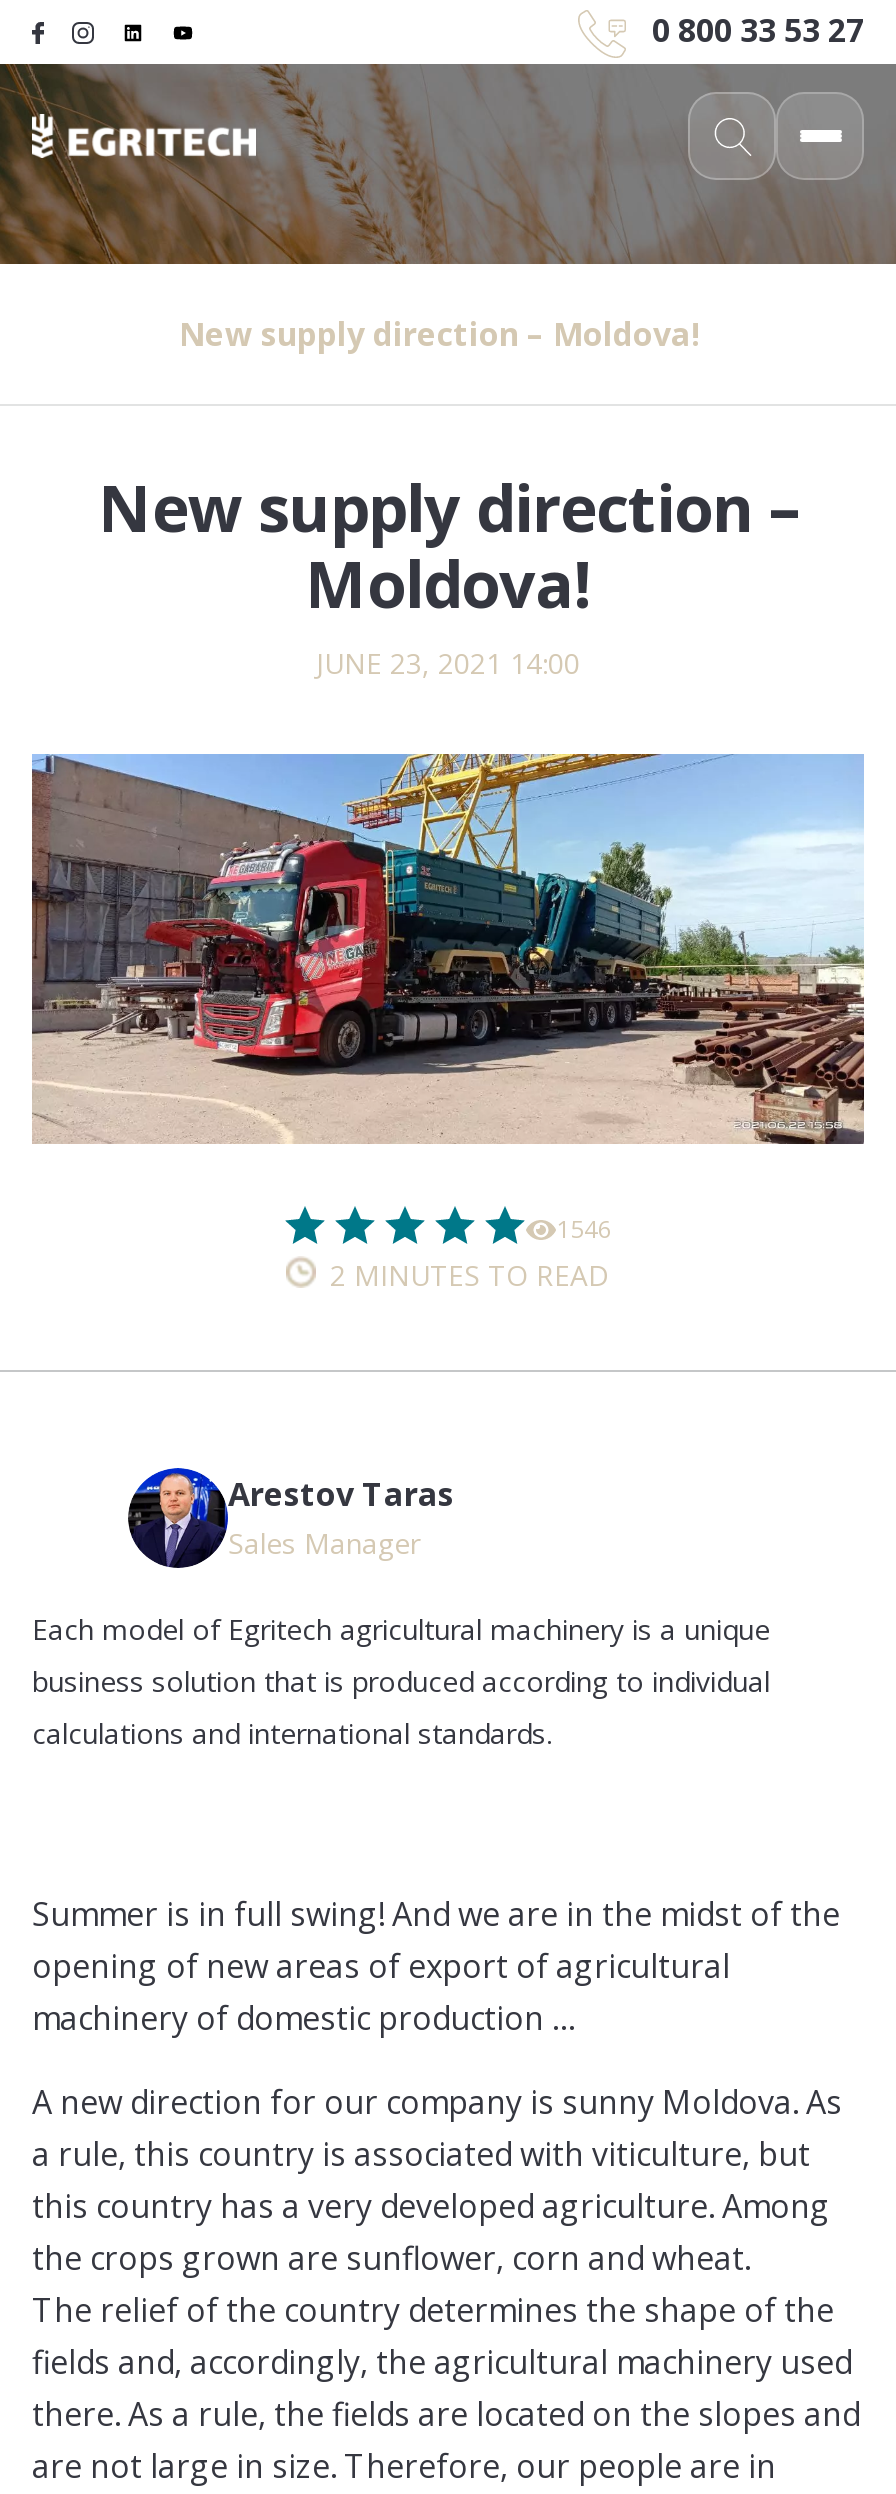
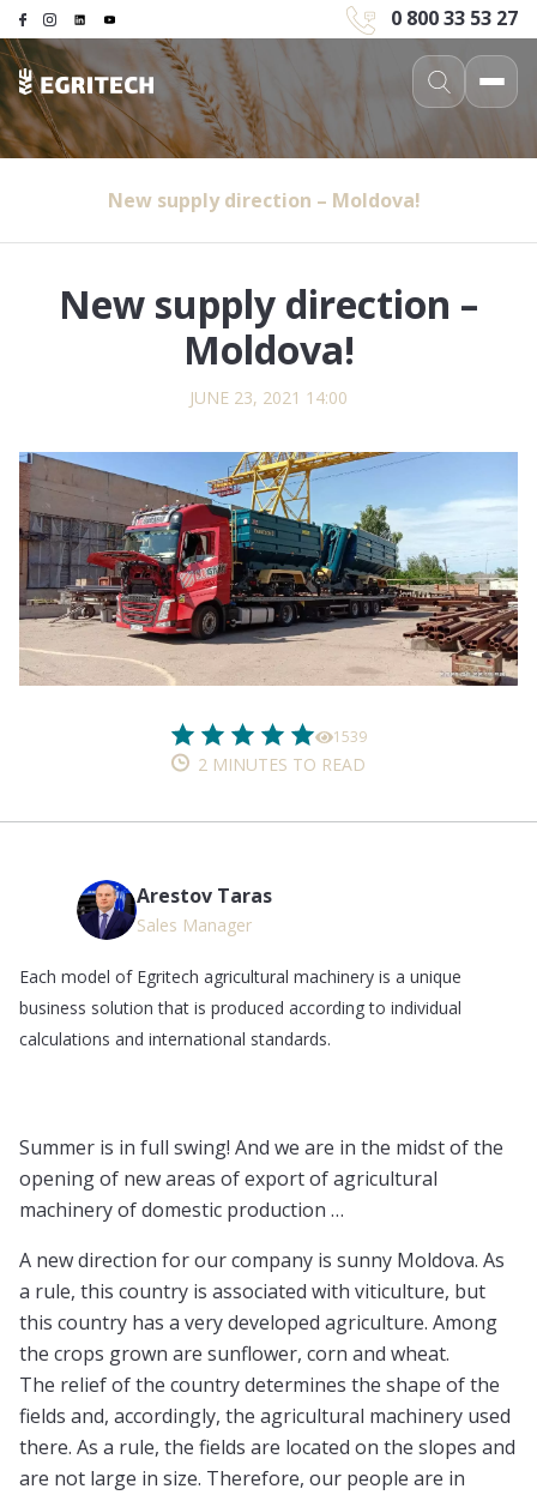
[556,1213,612,1247] 1546 -> [333,727,367,747] 1539

